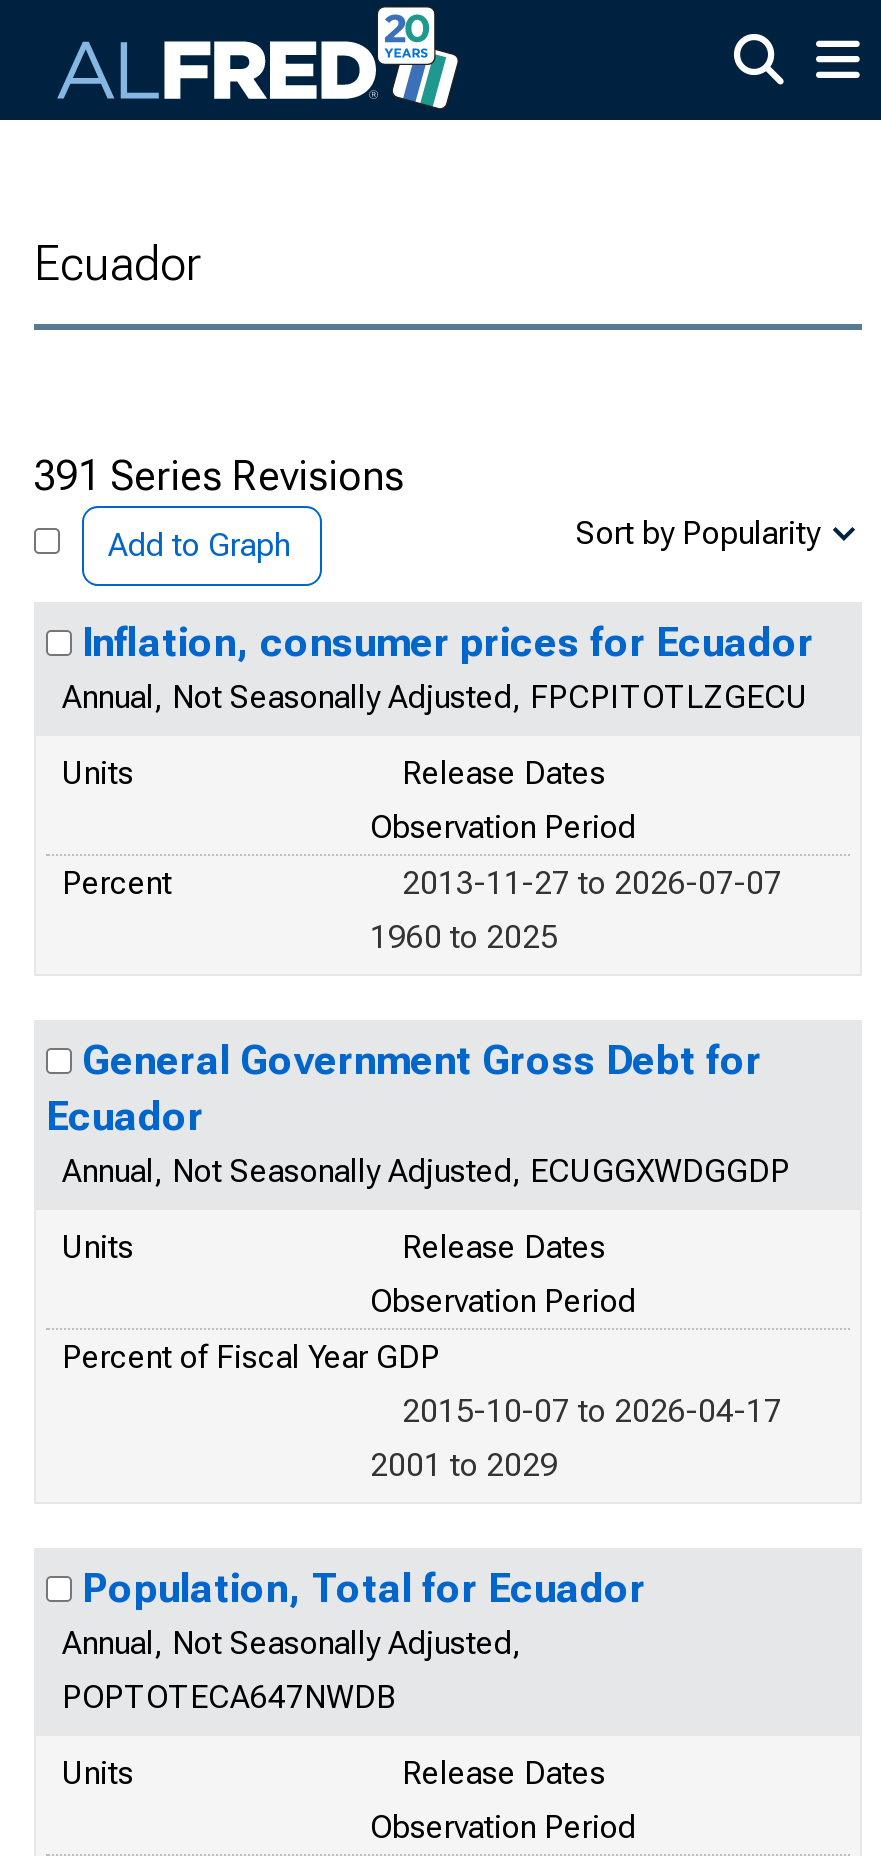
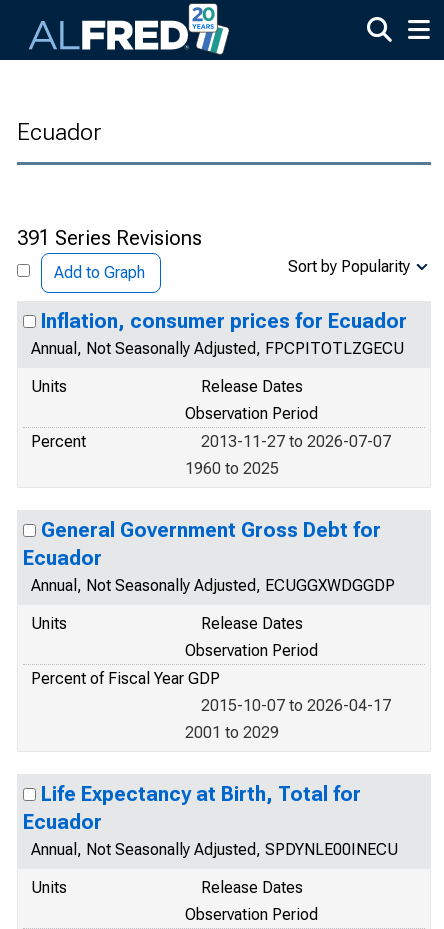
[62,1564,646,1716] Population, Total for Ecuador | Annual, Not Seasonally Adjusted, | POPTOTECA647NWDB -> [23,782,398,859] Life Expectancy at Birth, Total for | Ecuador | Annual, Not Seasonally Adjusted, SPDYNLE00INECU

